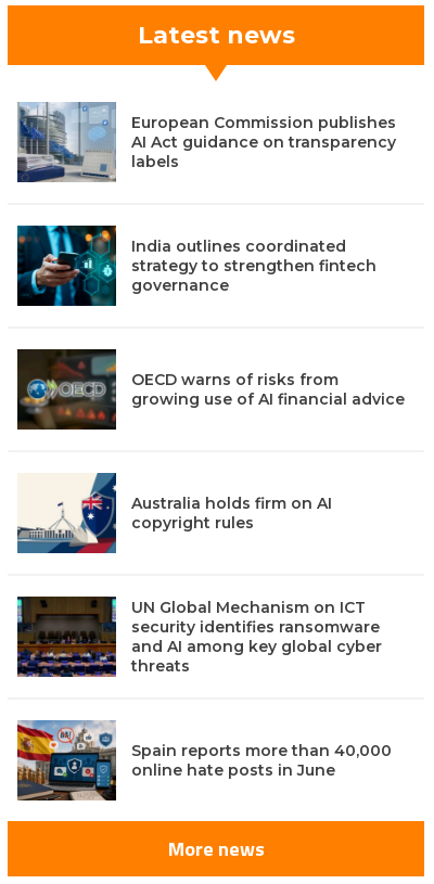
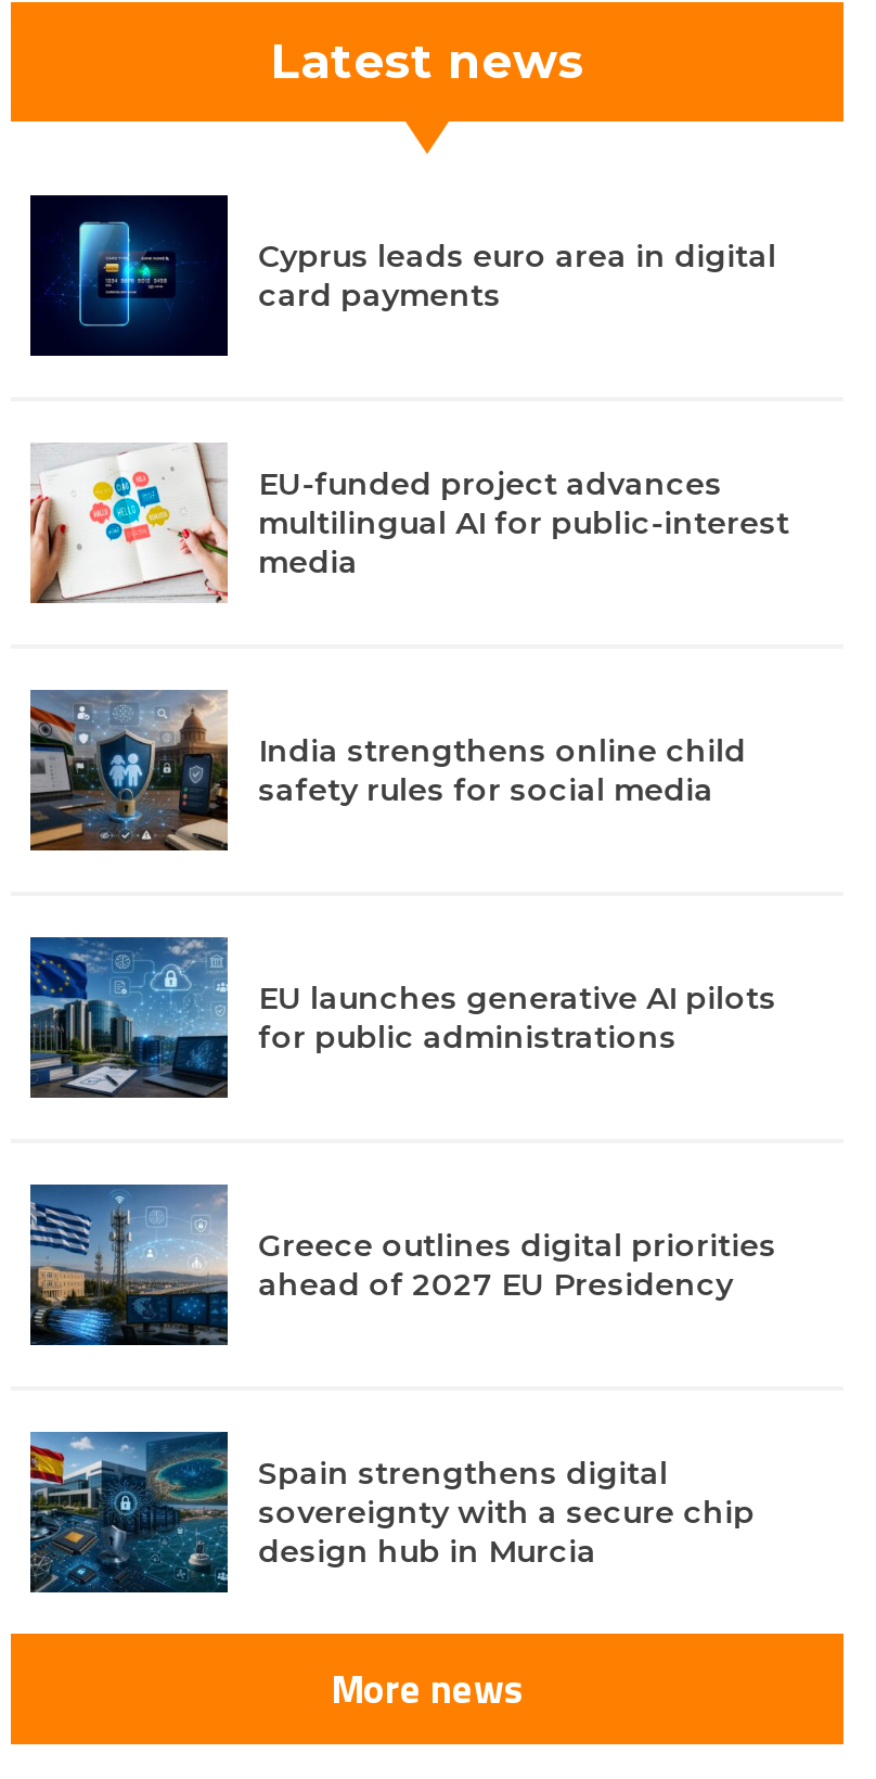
[17,102,396,182] [image] | European Commission publishes | AI Act guidance on transparency | labels -> [30,193,776,358] [image] | Cyprus leads euro area in digital | card payments
[16,225,377,307] [image] | India outlines coordinated | strategy to strengthen fintech | governance -> [28,443,789,605] [image] | EU-funded project advances | multilingual AI for public-interest | media
[16,348,405,431] [image] | OECD warns of risks from | growing use of AI financial advice -> [28,688,746,853] [image] | India strengthens online child | safety rules for social media
[17,473,332,554] [image] | Australia holds firm on AI | copyright rules -> [28,935,776,1100] [image] | EU launches generative AI pilots | for public administrations
[16,595,382,678] [image] | UN Global Mechanism on ICT | security identifies ransomware | and AI among key global cyber | threats -> [28,1182,776,1347] [image] | Greece outlines digital priorities | ahead of 2027 EU Presidency
[16,720,392,802] [image] | Spain reports more than 40,000 | online hate posts in June -> [28,1430,755,1595] [image] | Spain strengthens digital | sovereignty with a secure chip | design hub in Murcia

